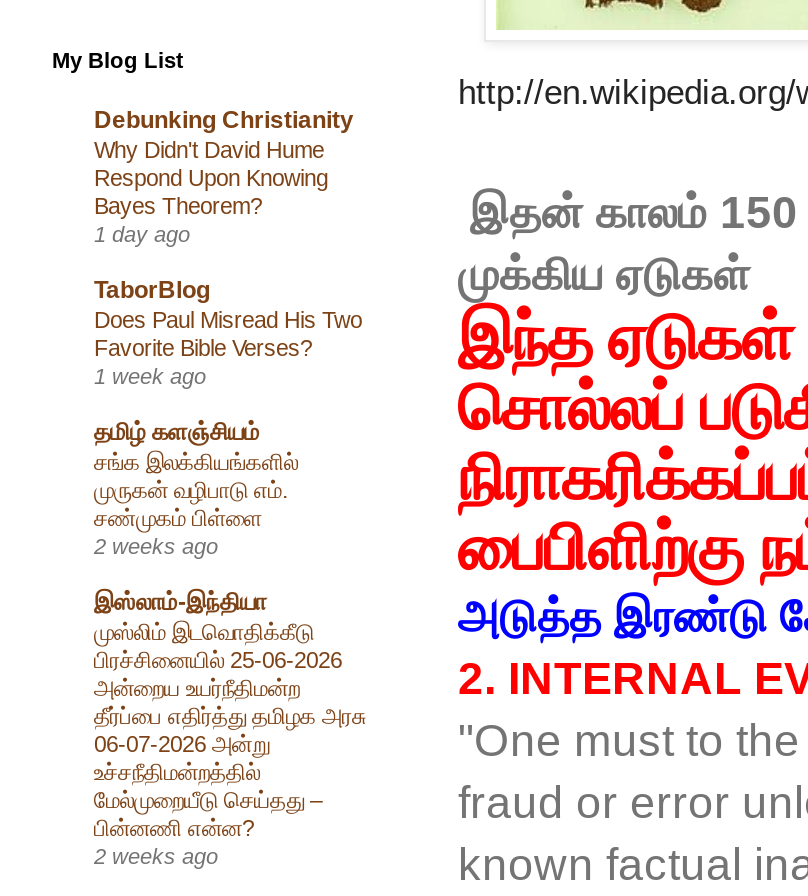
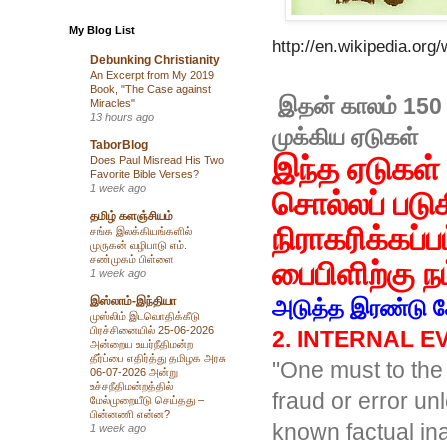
[94,138,328,246] Why Didn't David Hume | Respond Upon Knowing | Bayes Theorem? | 1 day ago -> [90,69,214,123] An Excerpt from My 2019 | Book, "The Case against | Miracles" | 13 hours ago
[94,534,218,558] 2 weeks ago -> [90,267,146,279] 1 week ago
[94,844,218,868] 2 weeks ago -> [90,422,146,434] 1 week ago

